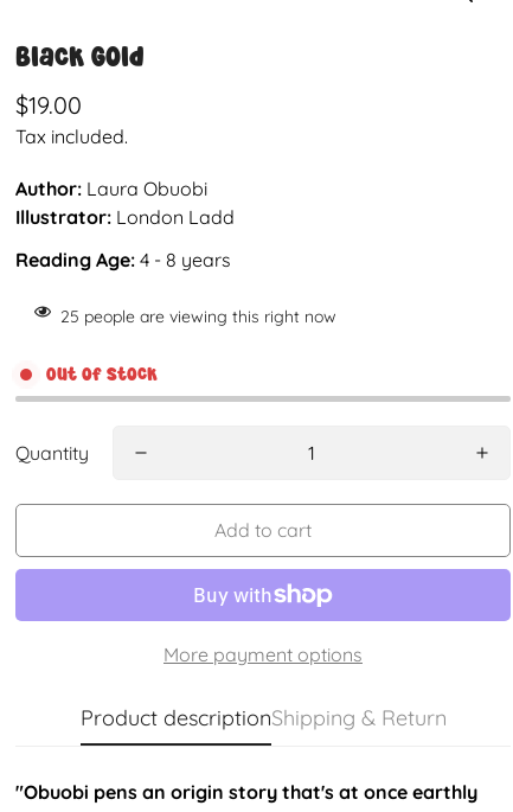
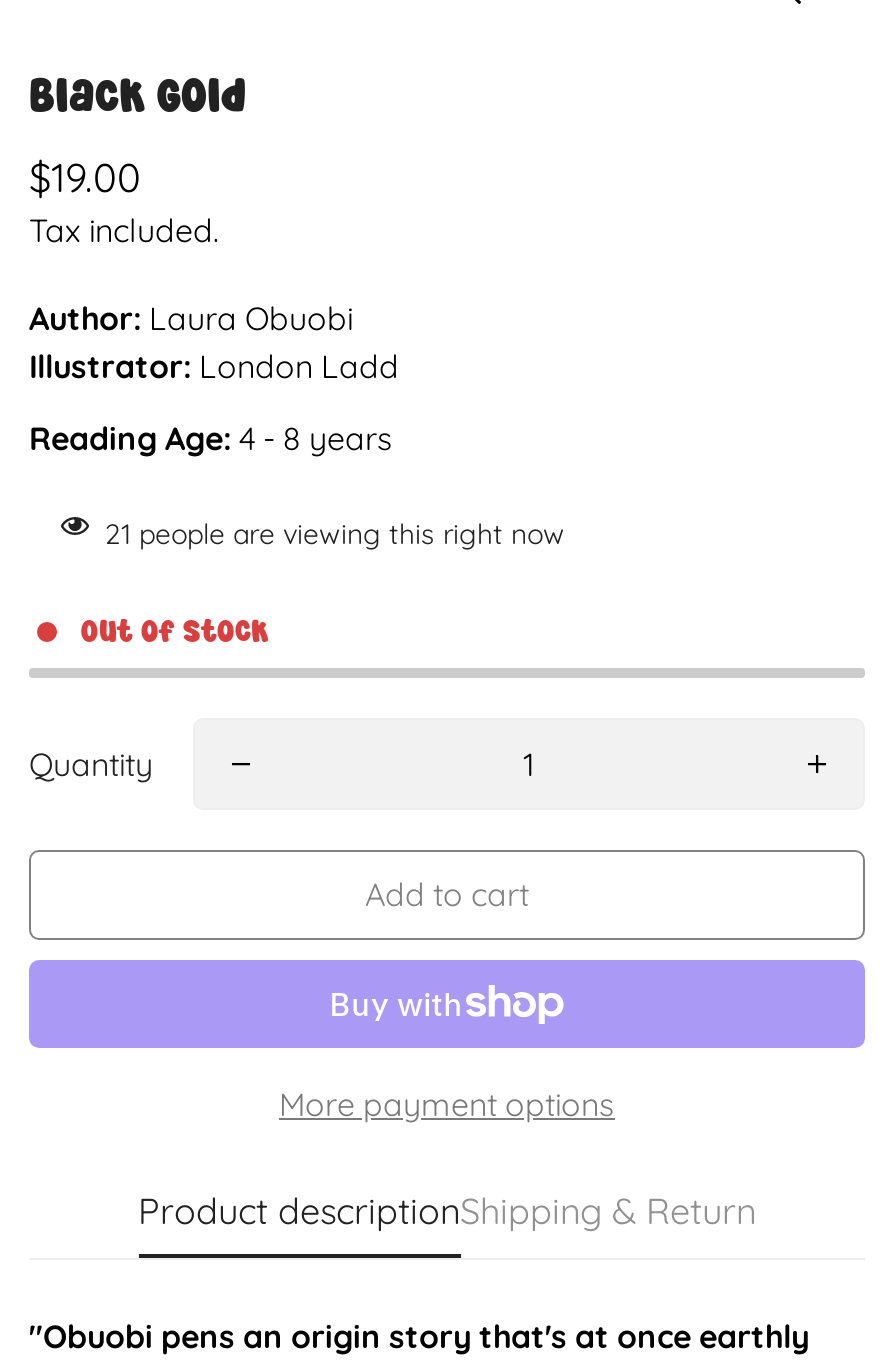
[60,306,336,328] 25 people are viewing this right now -> [105,517,565,553] 21 people are viewing this right now

